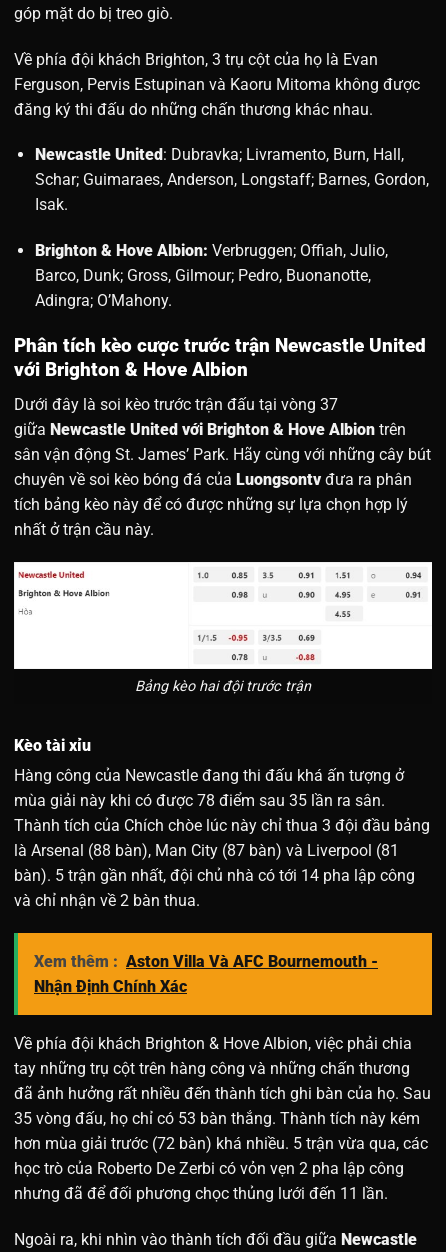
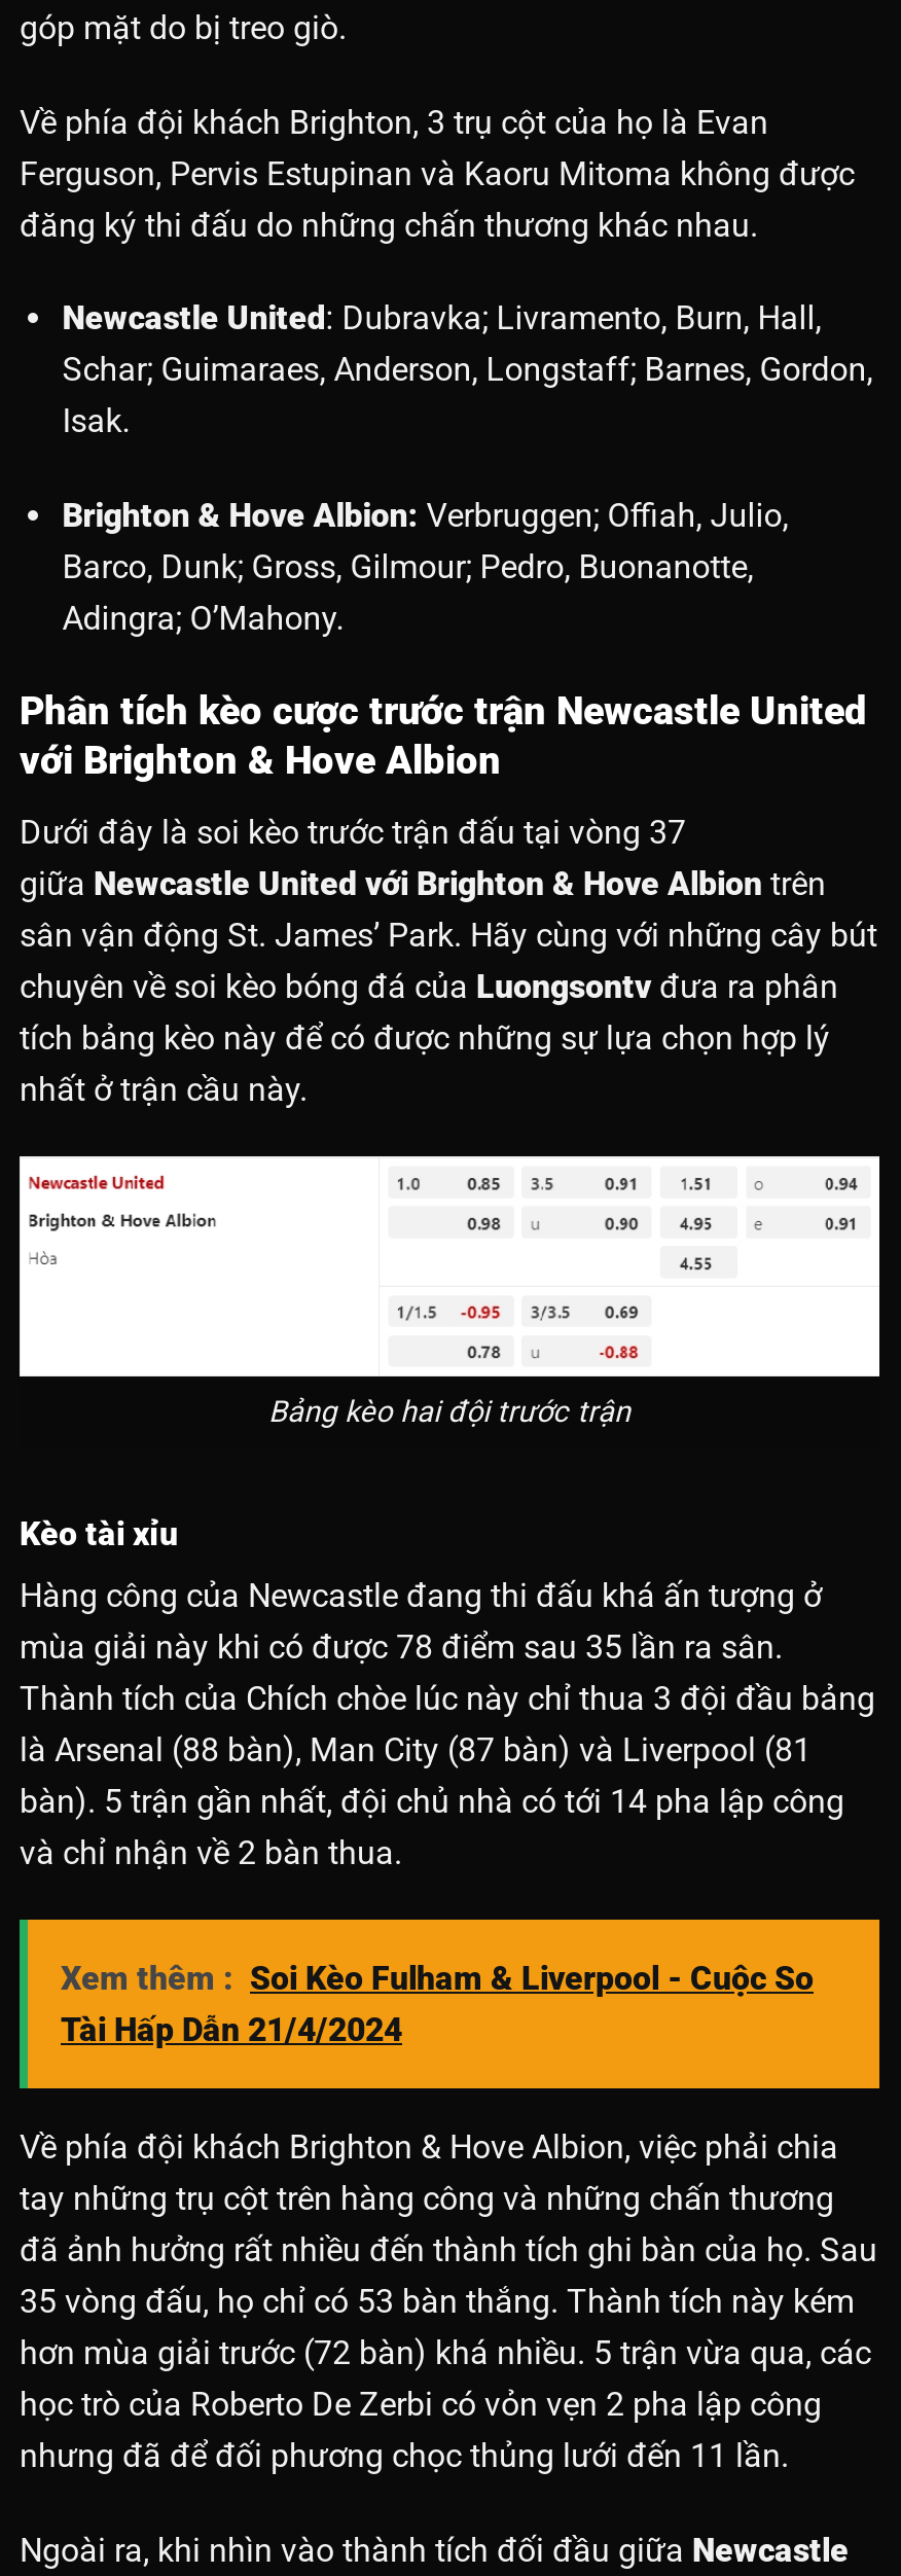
[34,952,378,996] Xem thêm : Aston Villa Và AFC Bournemouth - | Nhận Định Chính Xác -> [61,1959,814,2050] Xem thêm : Soi Kèo Fulham & Liverpool - Cuộc So | Tài Hấp Dẫn 21/4/2024

